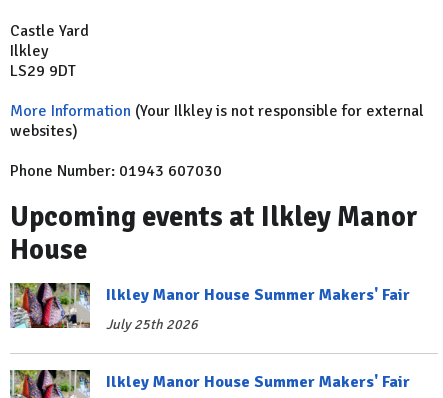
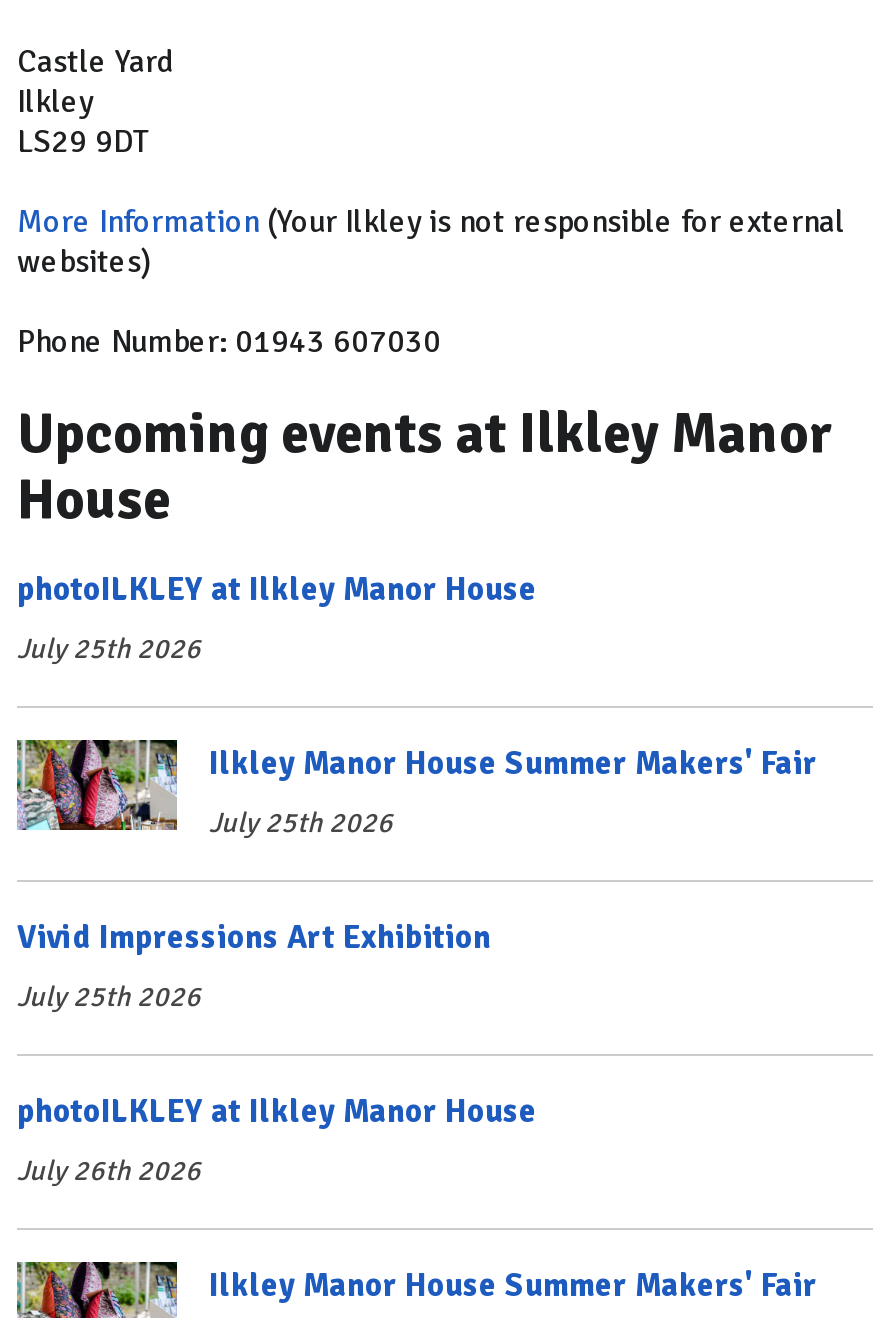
none -> [17,569,537,665] photoILKLEY at Ilkley Manor House | July 25th 2026
none -> [17,917,537,1187] Vivid Impressions Art Exhibition | July 25th 2026 | photoILKLEY at Ilkley Manor House | July 26th 2026

